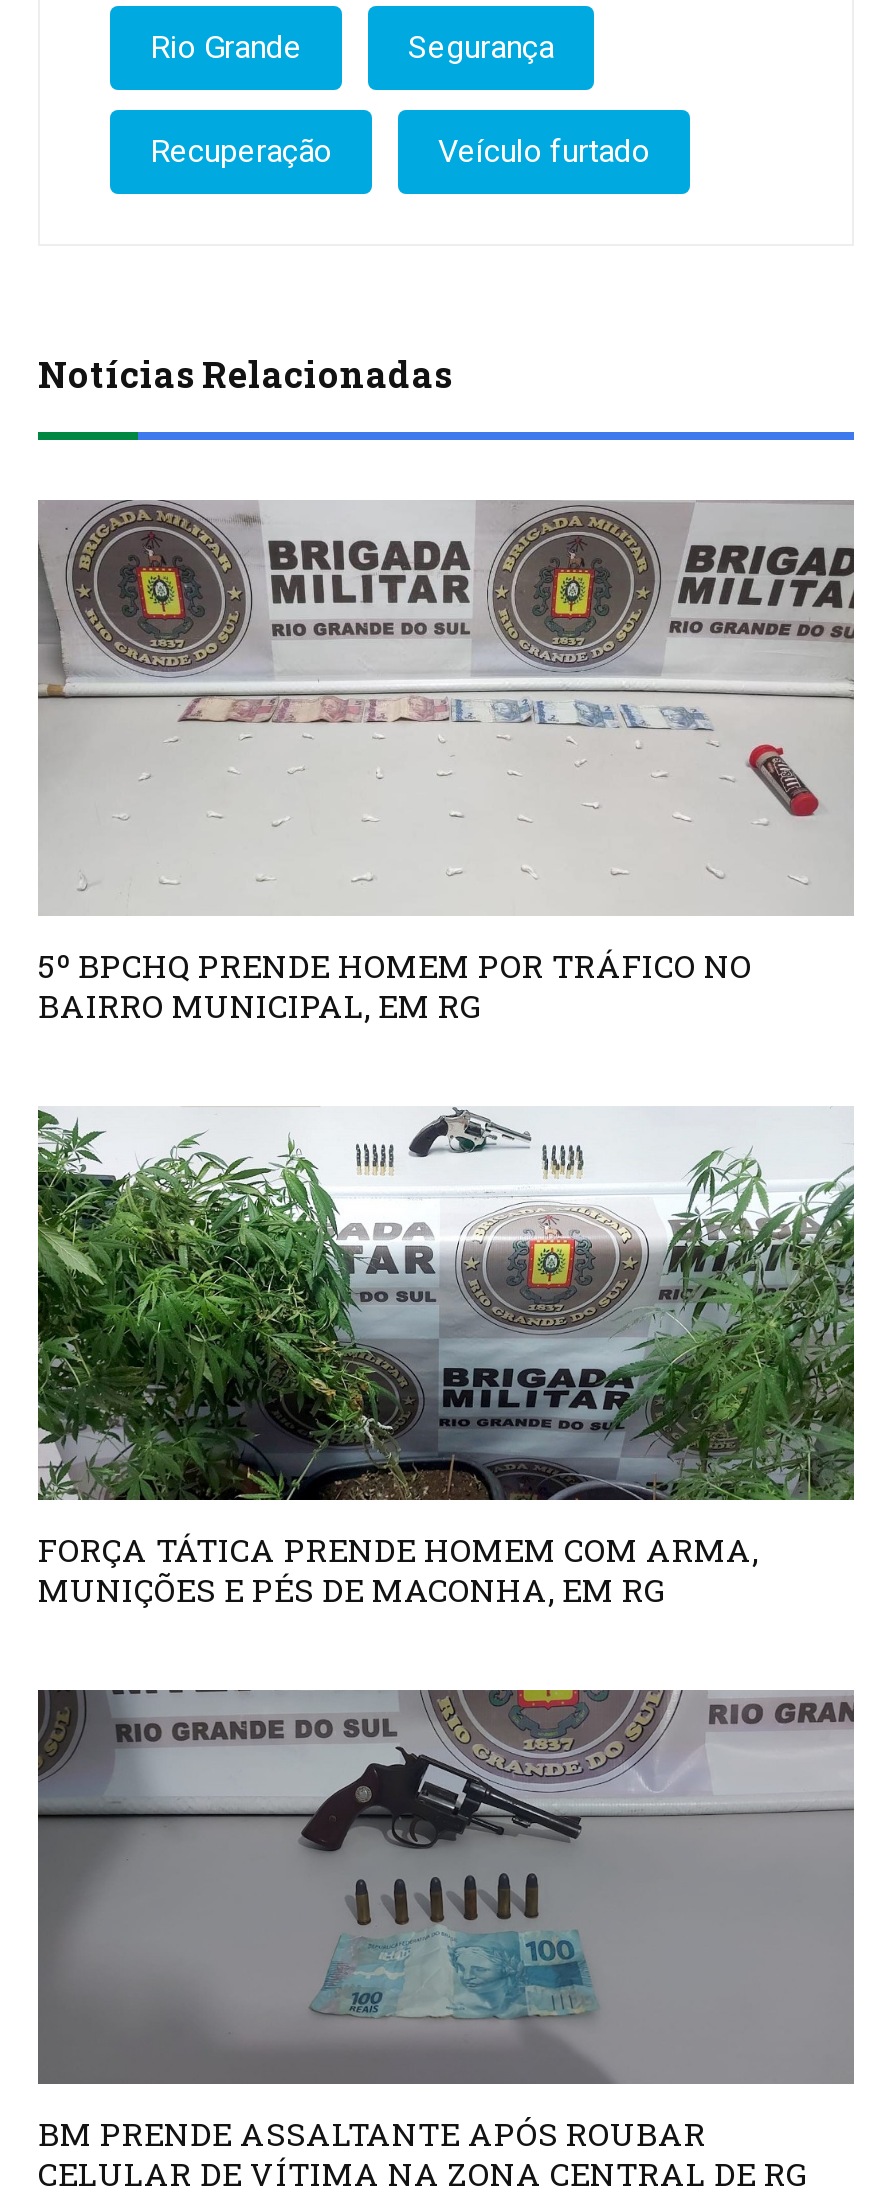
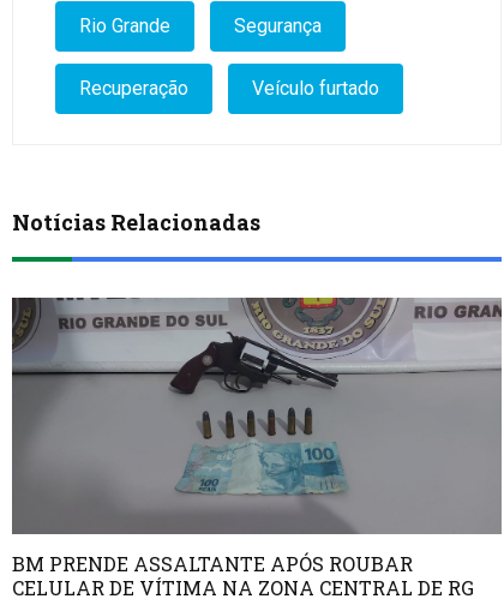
[38,500,854,1026] [image] | 5º BPCHQ PRENDE HOMEM POR TRÁFICO NO | BAIRRO MUNICIPAL, EM RG -> none
[36,1106,856,1610] [image] | FORÇA TÁTICA PRENDE HOMEM COM ARMA, | MUNIÇÕES E PÉS DE MACONHA, EM RG -> none

